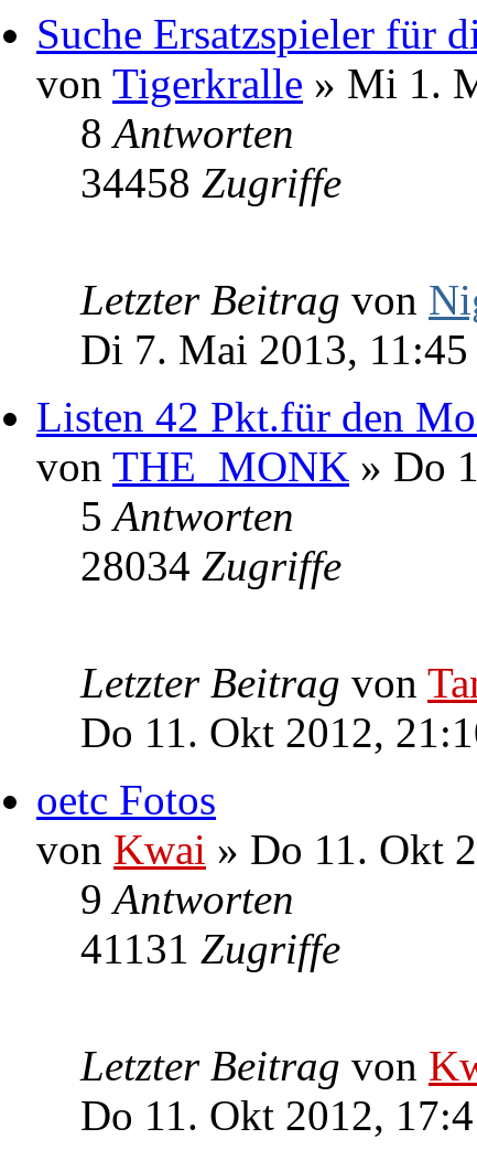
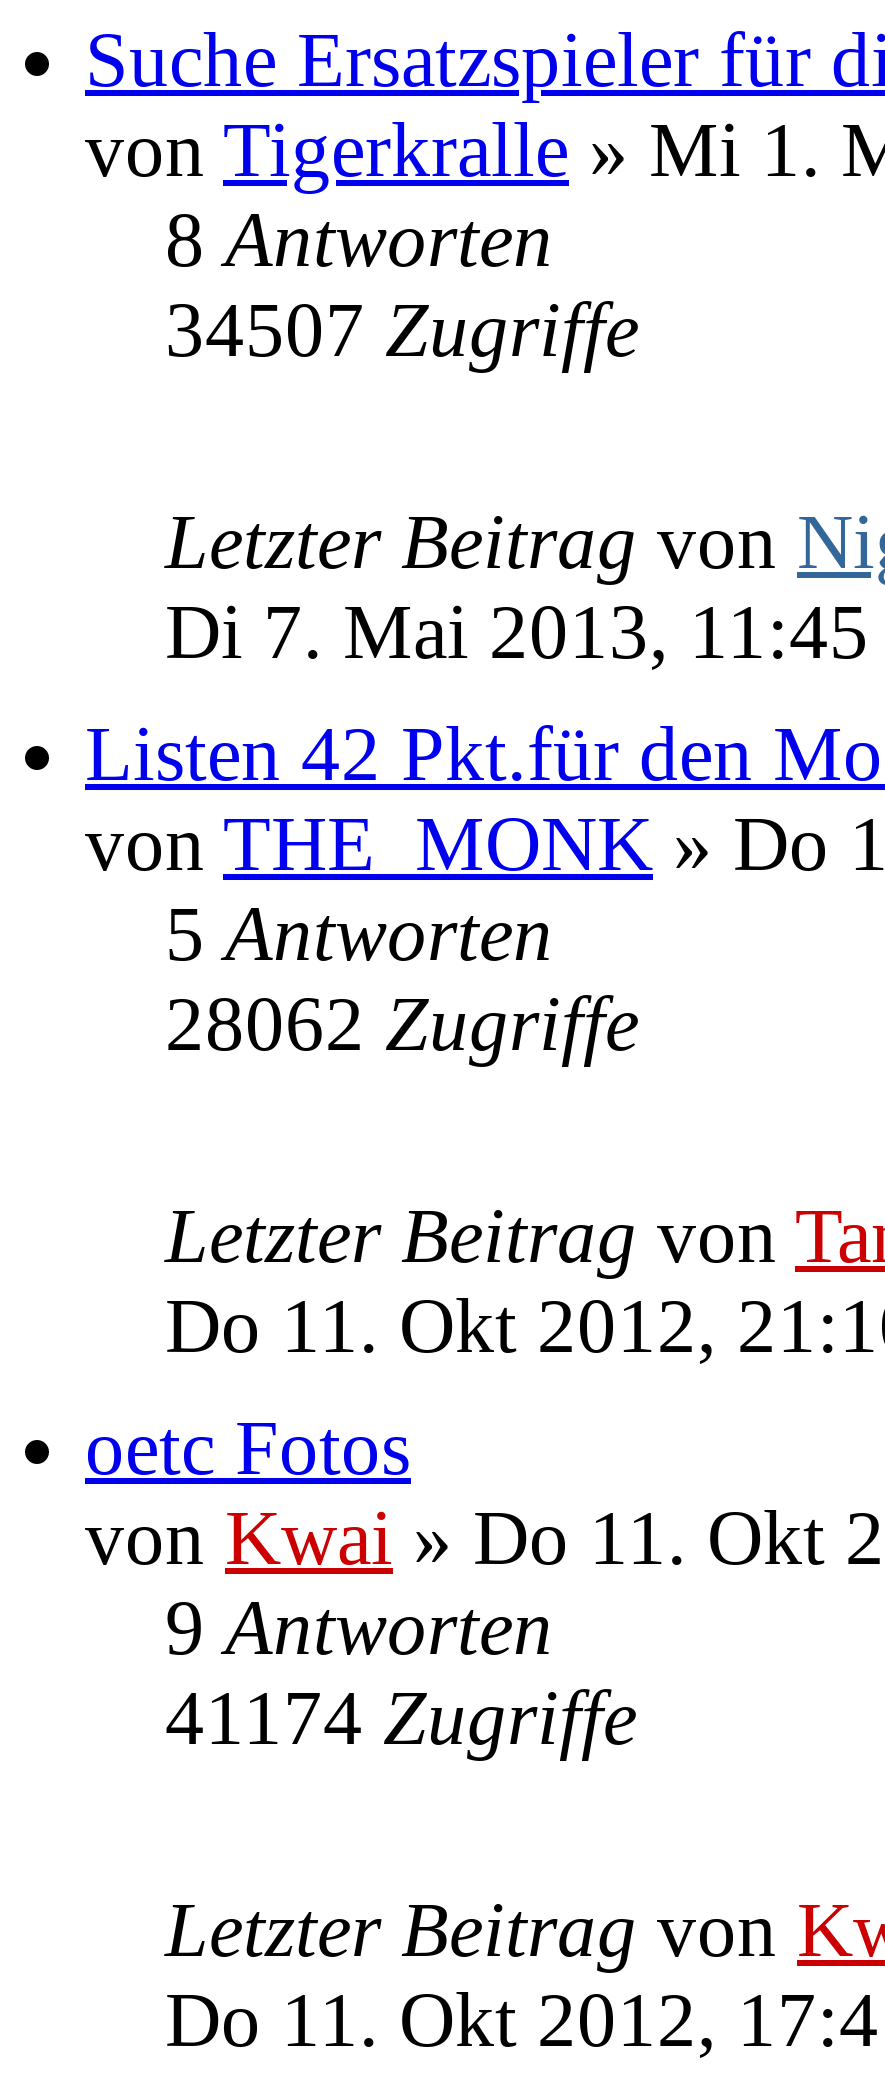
[80,159,342,206] 34458 Zugriffe -> [165,286,639,372] 34507 Zugriffe
[80,542,342,589] 28034 Zugriffe -> [165,980,639,1066] 28062 Zugriffe
[80,925,340,972] 41131 Zugriffe -> [165,1674,637,1760] 41174 Zugriffe

